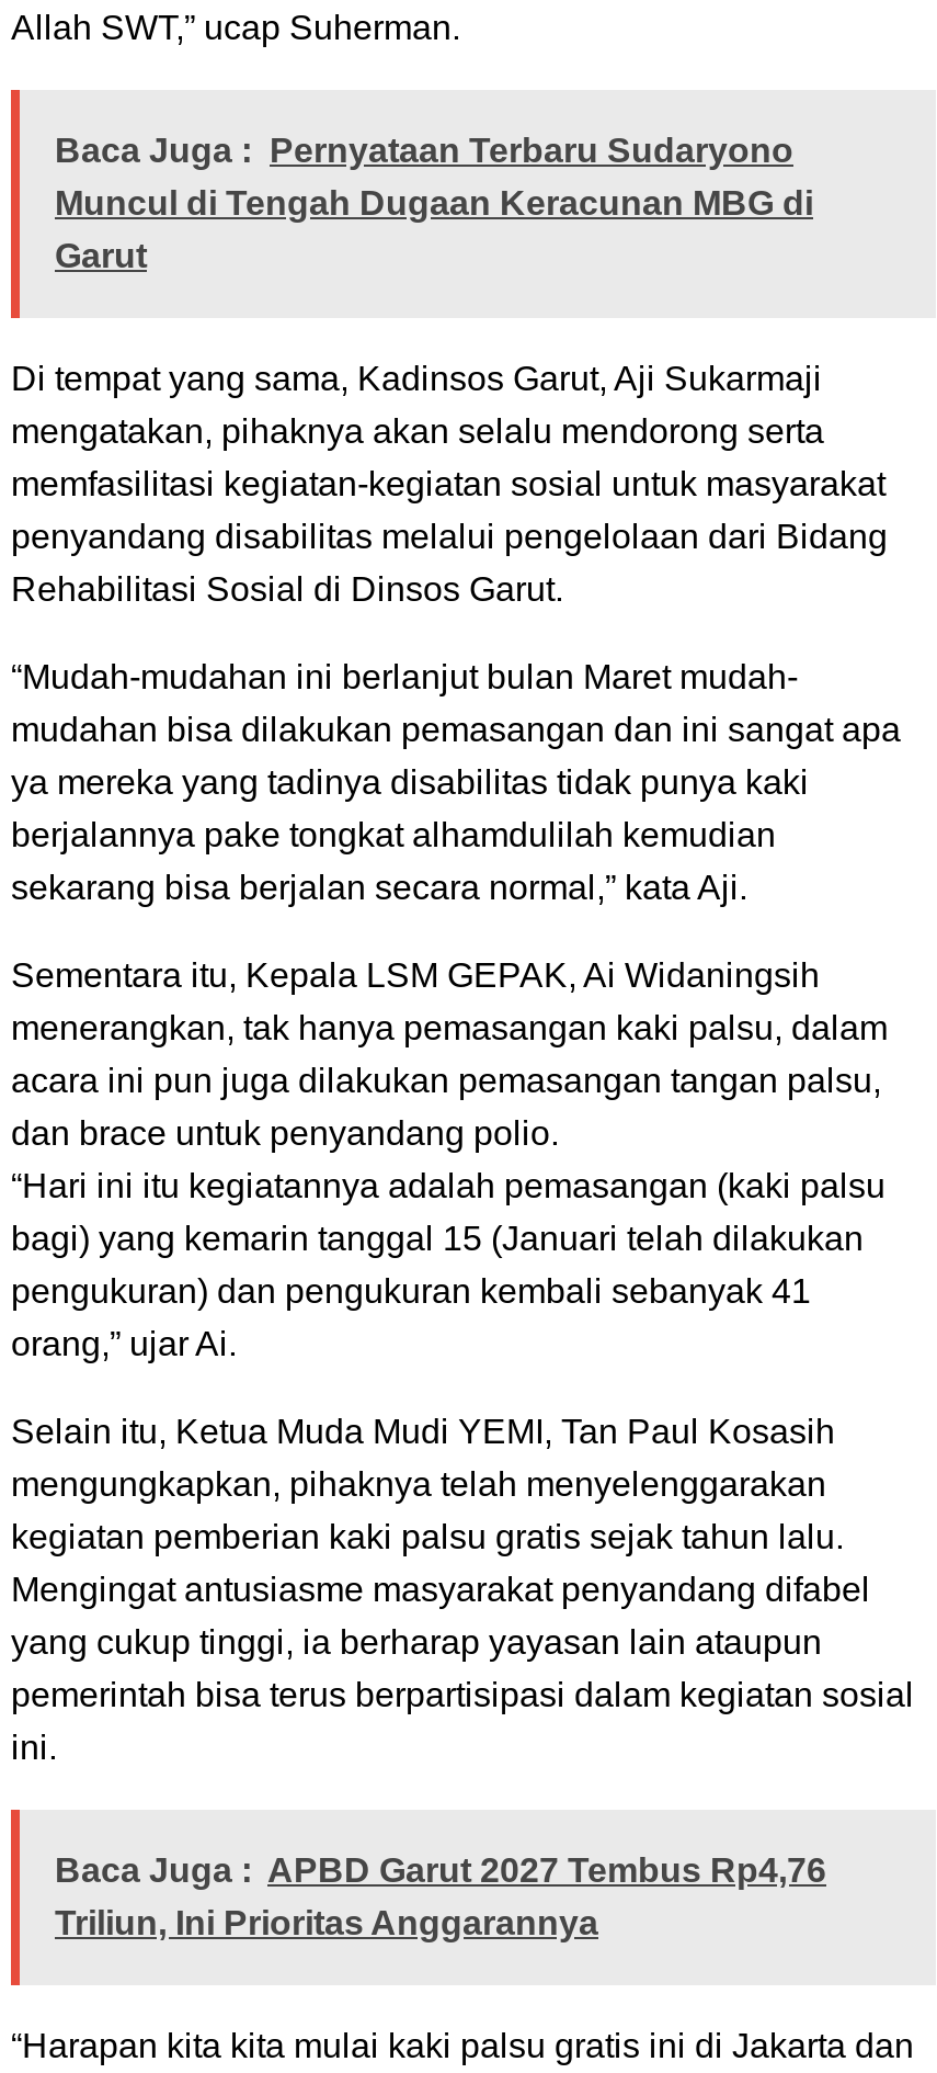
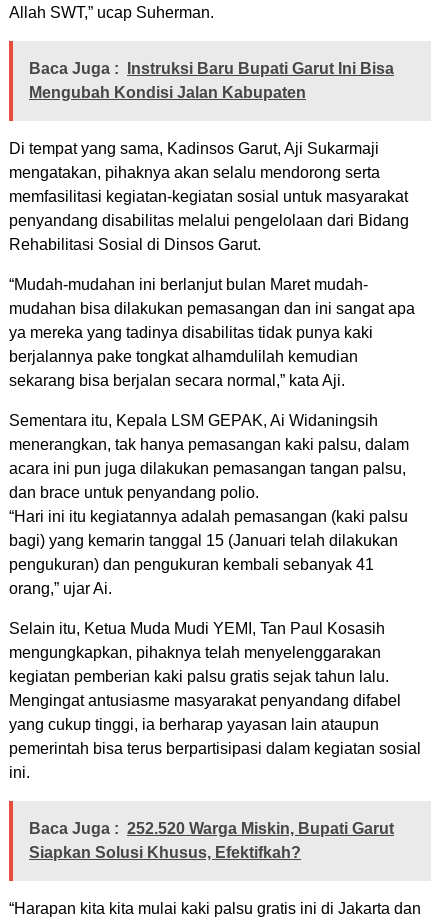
[55,132,813,275] Baca Juga : Pernyataan Terbaru Sudaryono | Muncul di Tengah Dugaan Keracunan MBG di | Garut -> [29,60,394,101] Baca Juga : Instruksi Baru Bupati Garut Ini Bisa | Mengubah Kondisi Jalan Kabupaten
[55,1852,826,1942] Baca Juga : APBD Garut 2027 Tembus Rp4,76 | Triliun, Ini Prioritas Anggarannya -> [29,820,394,861] Baca Juga : 252.520 Warga Miskin, Bupati Garut | Siapkan Solusi Khusus, Efektifkah?

